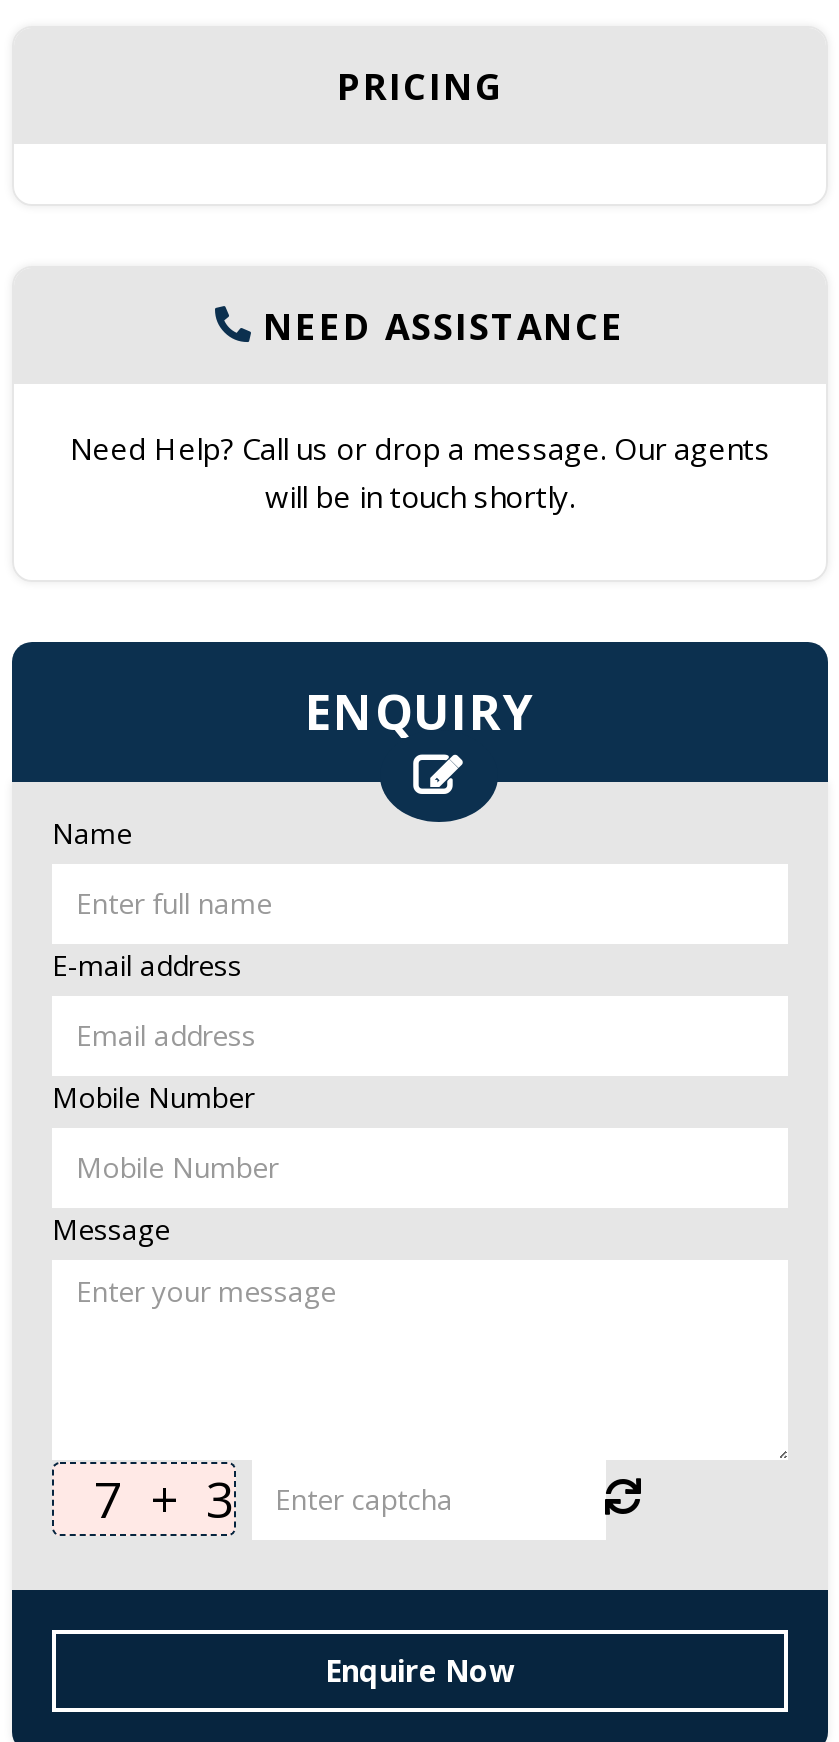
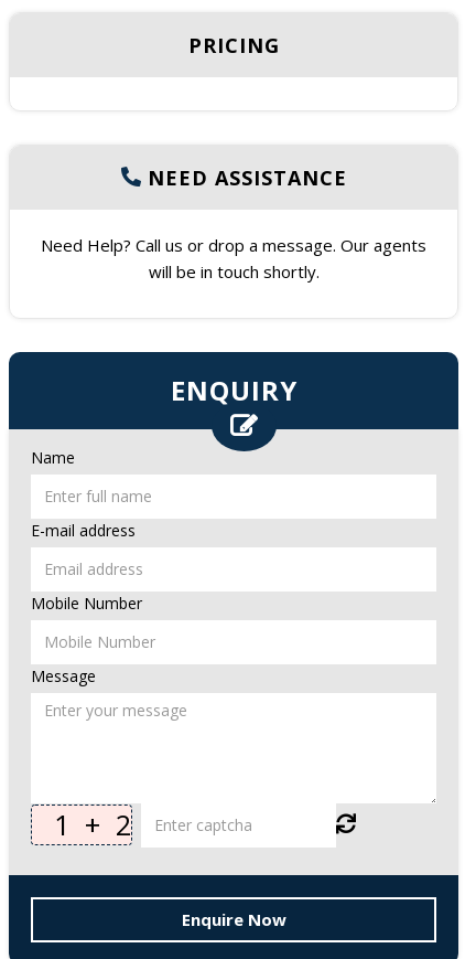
[94,1464,234,1532] 7 + 3 -> [54,806,131,843] 1 + 2

